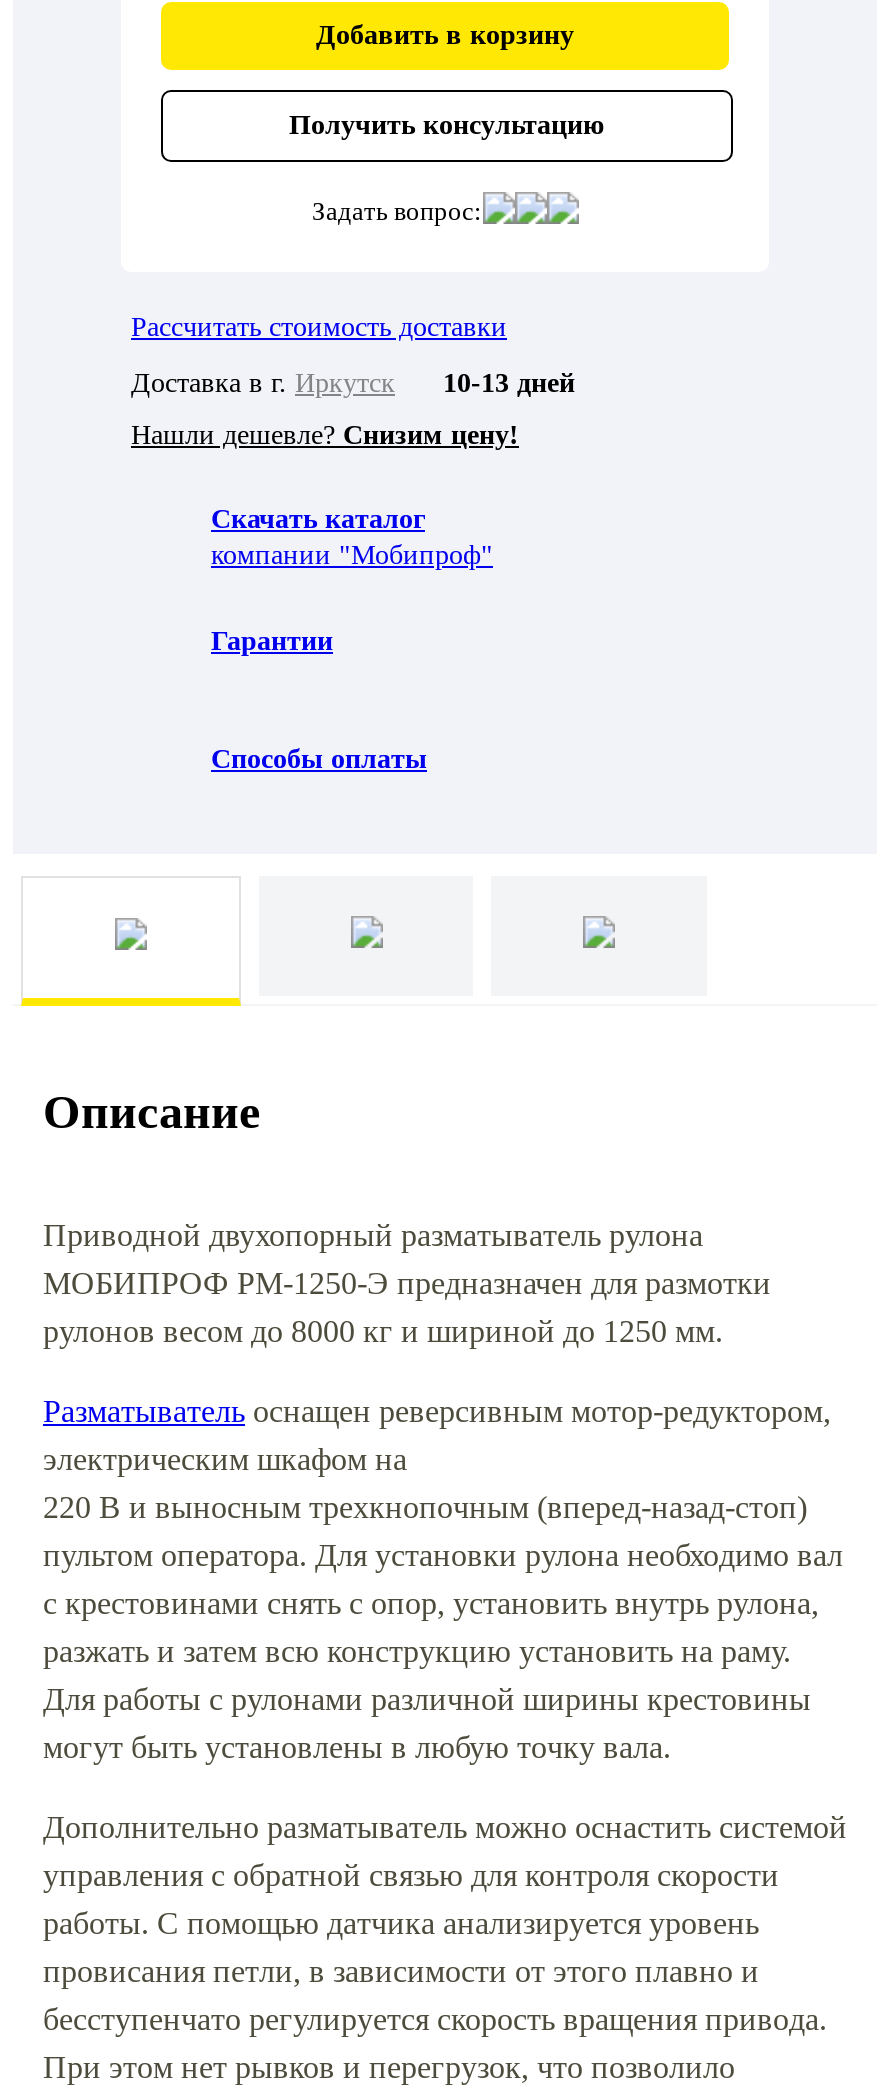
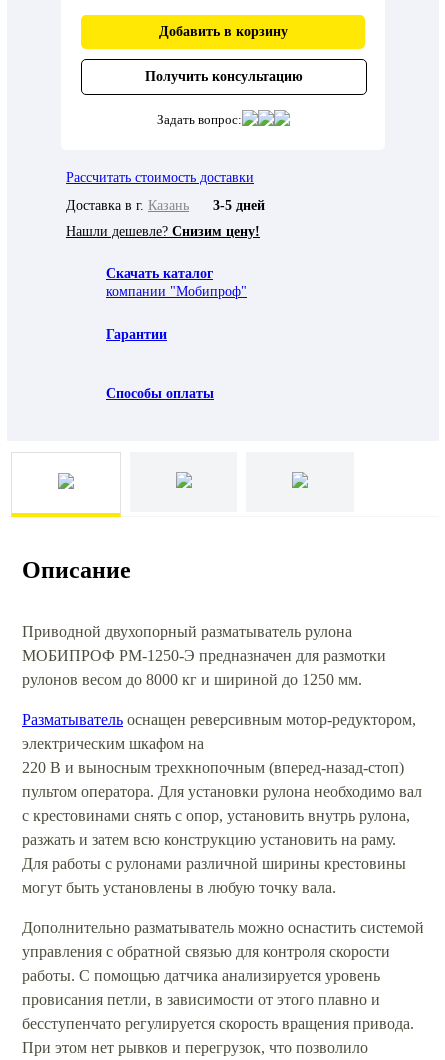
[131,368,395,398] Доставка в г. Иркутск -> [66,198,189,213] Доставка в г. Казань
[443,368,575,398] 10-13 дней -> [213,198,265,213] 3-5 дней

